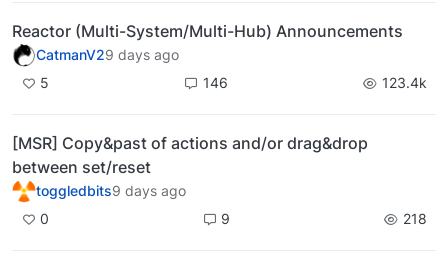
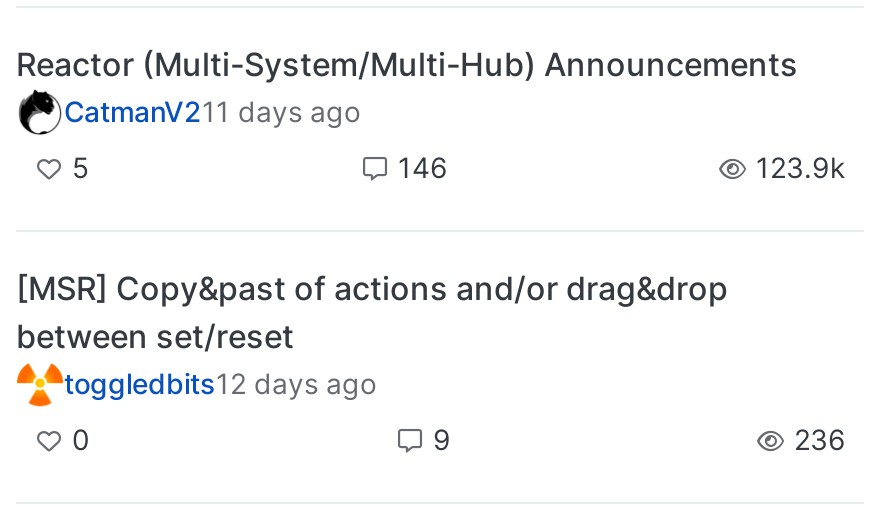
[36,46,179,63] CatmanV29 days ago -> [64,94,360,128] CatmanV211 days ago
[378,74,427,91] 123.4k -> [748,150,846,184] 123.9k
[36,182,186,199] toggledbits9 days ago -> [64,366,376,400] toggledbits12 days ago
[399,210,427,227] 218 -> [786,422,846,456] 236

